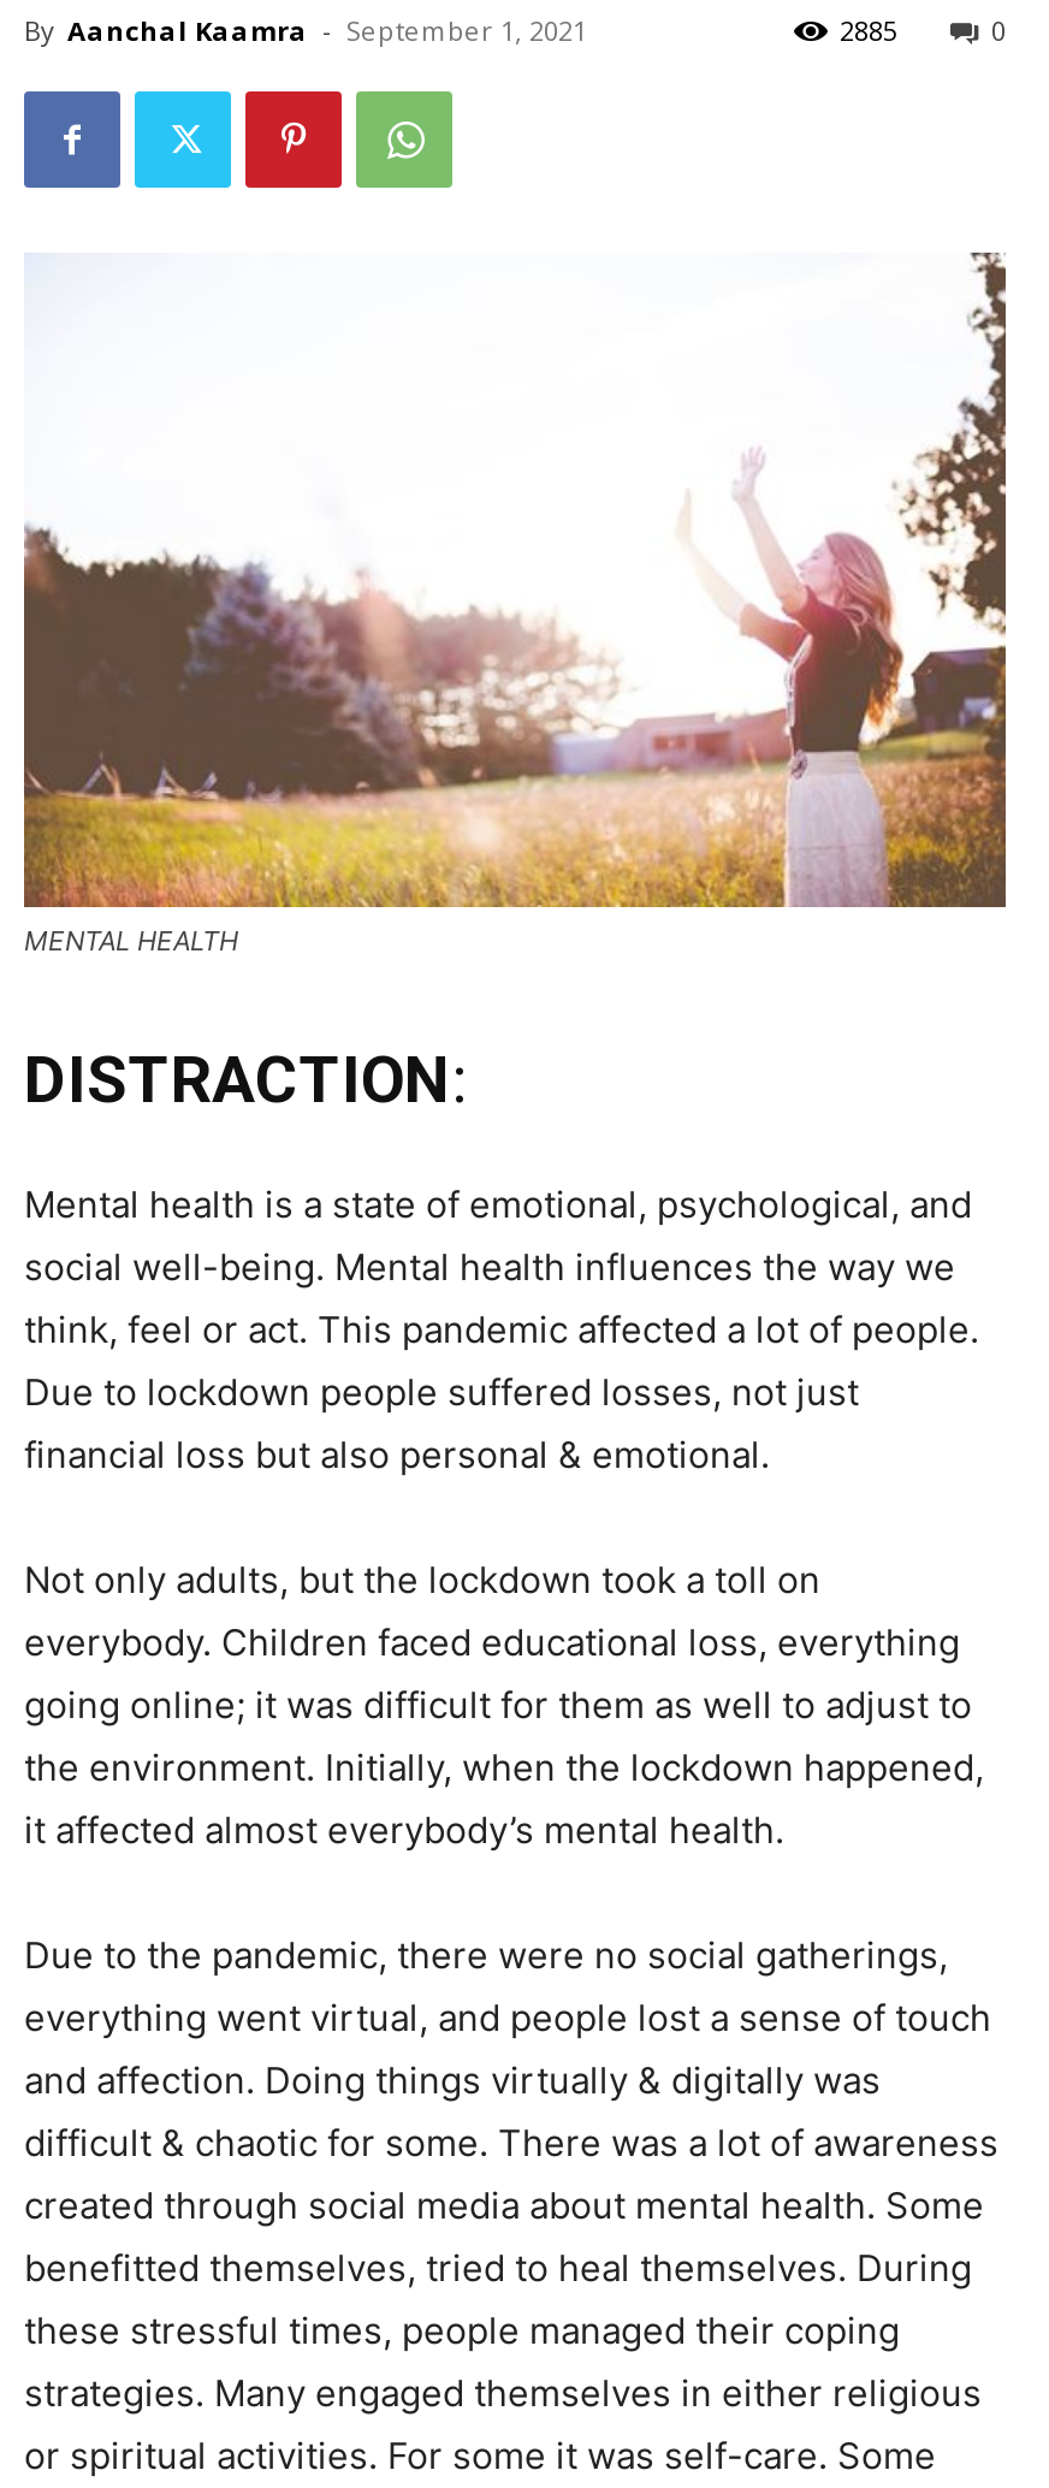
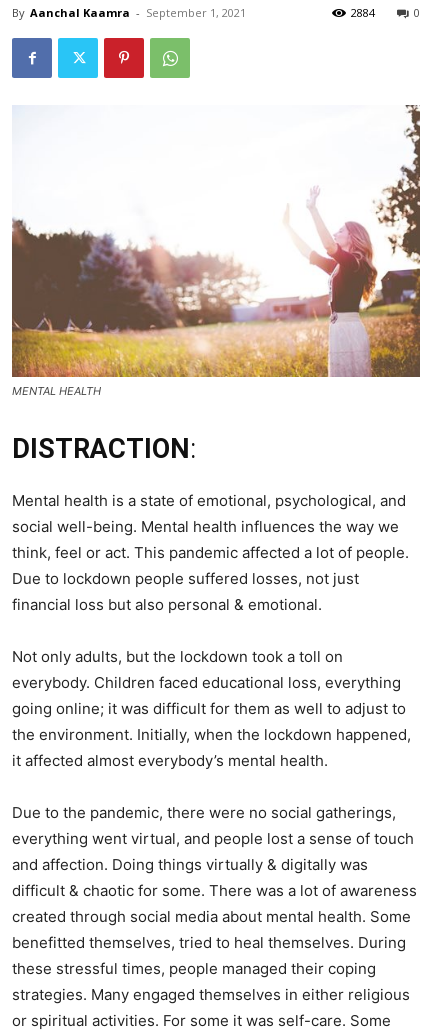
[840,12,897,48] 2885 -> [351,5,375,20] 2884

